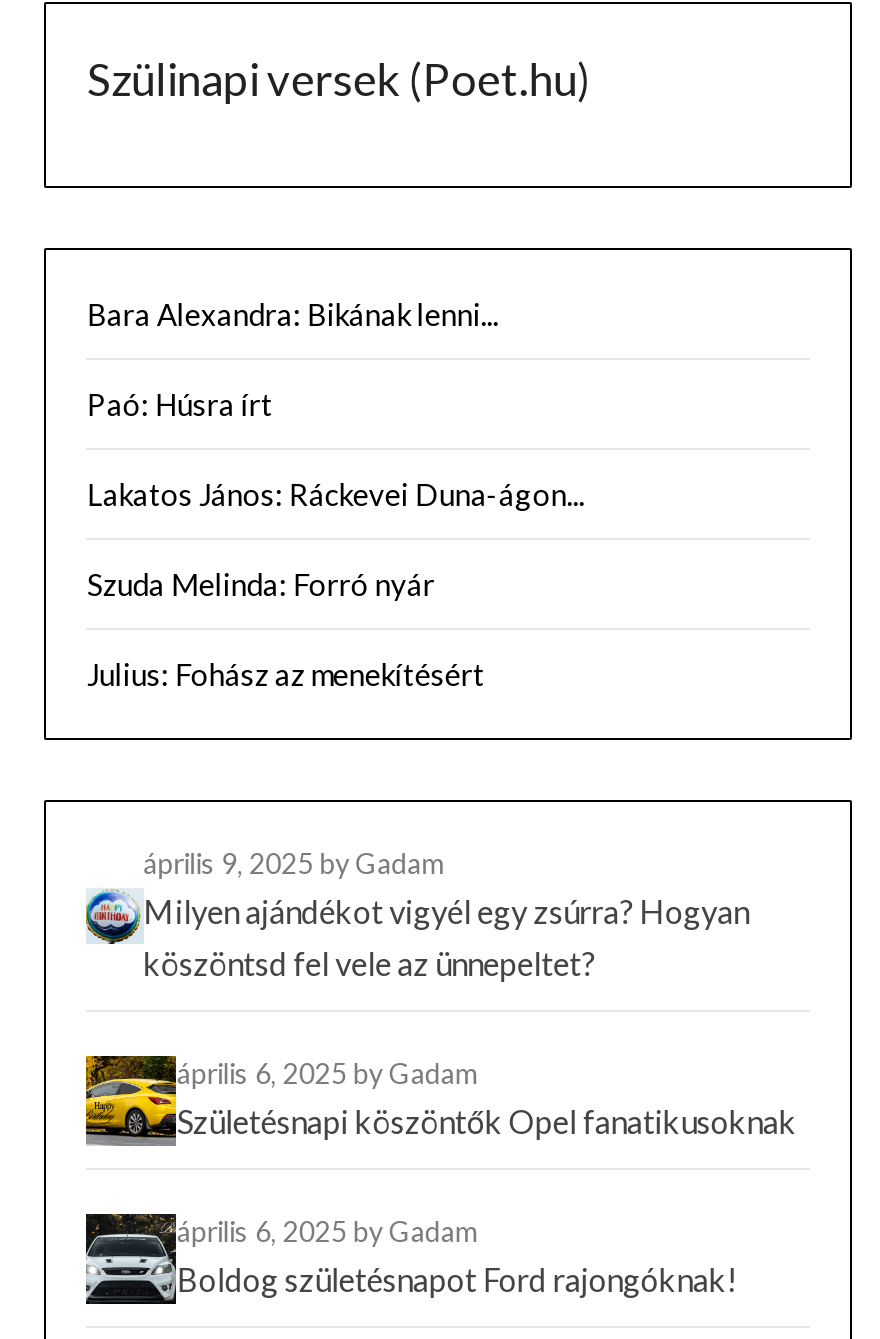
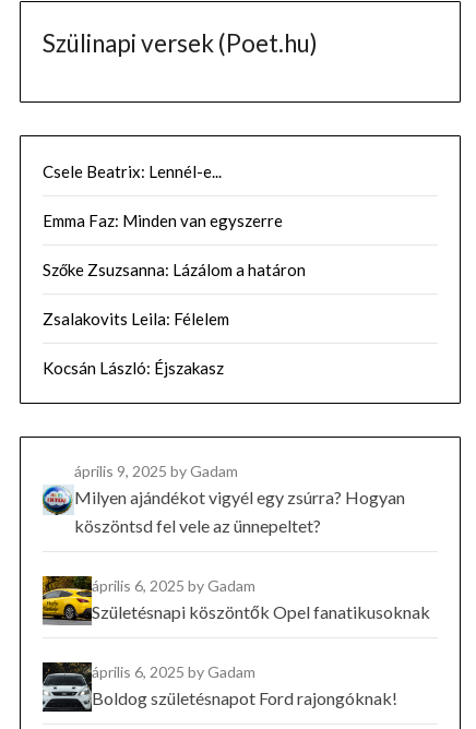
[87,296,499,332] Bara Alexandra: Bikának lenni... -> [43,162,222,181] Csele Beatrix: Lennél-e...
[87,386,273,422] Paó: Húsra írt -> [43,211,283,230] Emma Faz: Minden van egyszerre
[87,476,585,512] Lakatos János: Ráckevei Duna-ágon... -> [43,260,306,279] Szőke Zsuzsanna: Lázálom a határon
[87,566,435,602] Szuda Melinda: Forró nyár -> [43,309,230,329] Zsalakovits Leila: Félelem
[87,656,485,692] Julius: Fohász az menekítésért -> [43,358,224,378] Kocsán László: Éjszakasz

